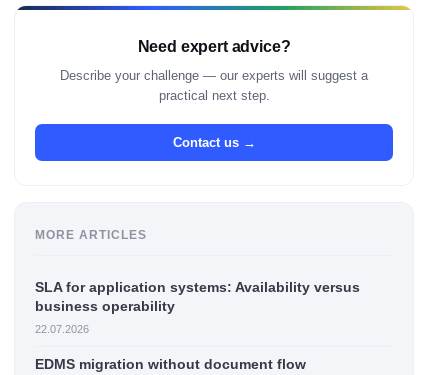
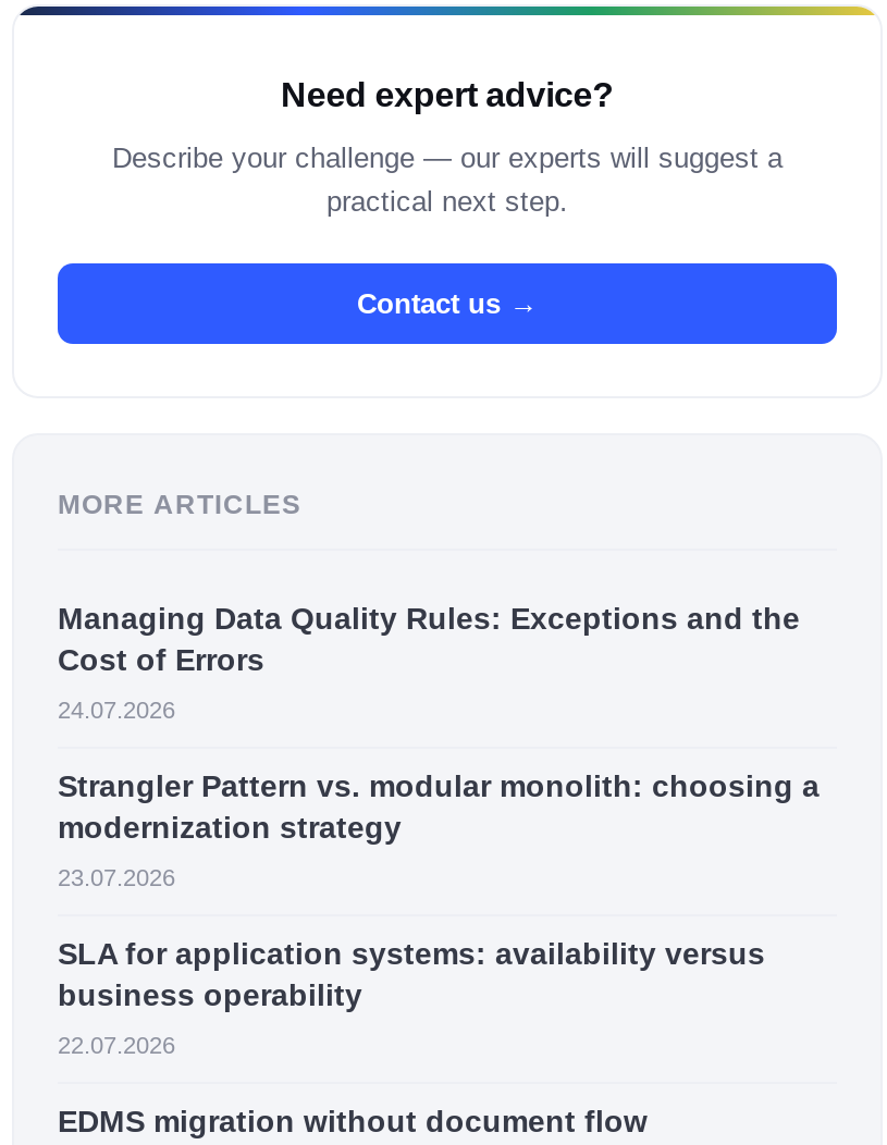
[35,280,360,295] SLA for application systems: Availability versus -> [58,603,820,971] Managing Data Quality Rules: Exceptions and the | Cost of Errors | 24.07.2026 | Strangler Pattern vs. modular monolith: choosing a | modernization strategy | 23.07.2026 | SLA for application systems: availability versus

